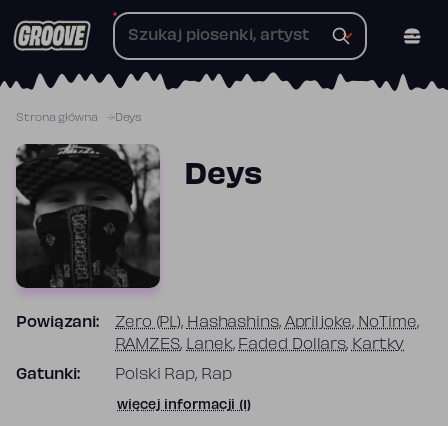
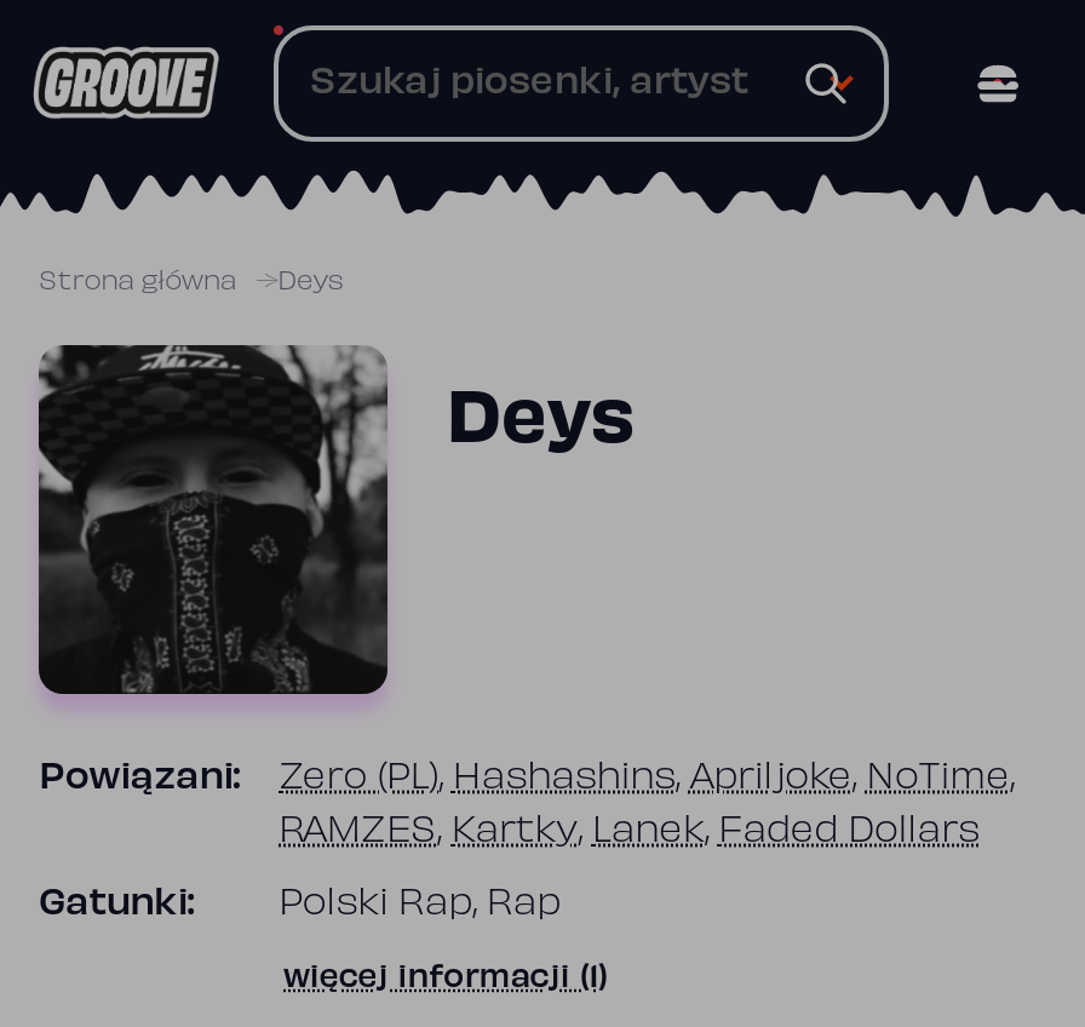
[115,338,404,352] RAMZES, Lanek, Faded Dollars, Kartky -> [279,815,979,849] RAMZES, Kartky, Lanek, Faded Dollars

